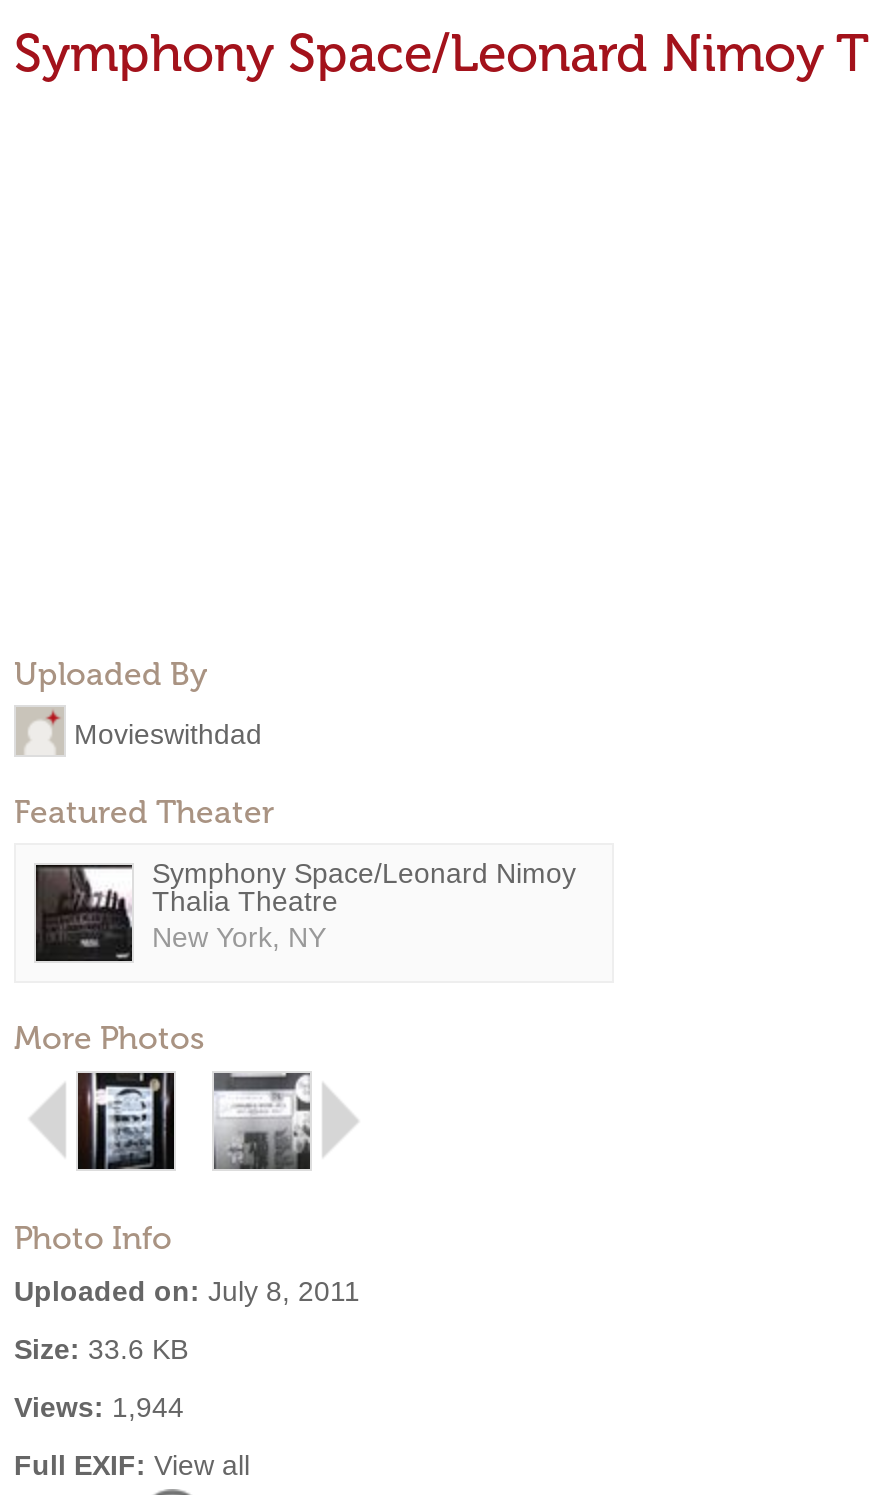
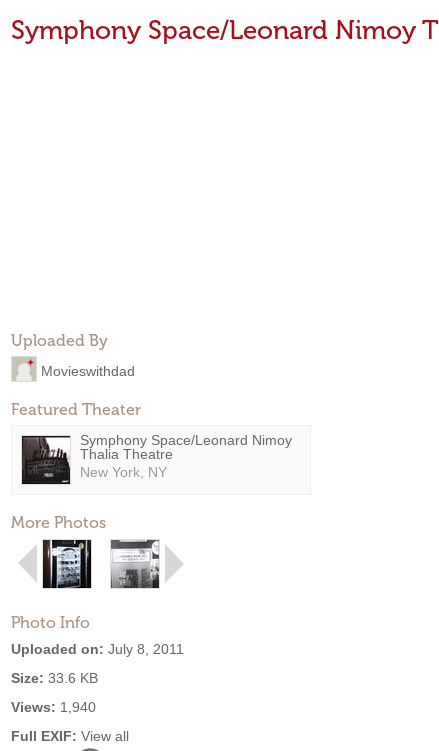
[14,1391,184,1423] Views: 1,944 -> [11,699,96,715] Views: 1,940

